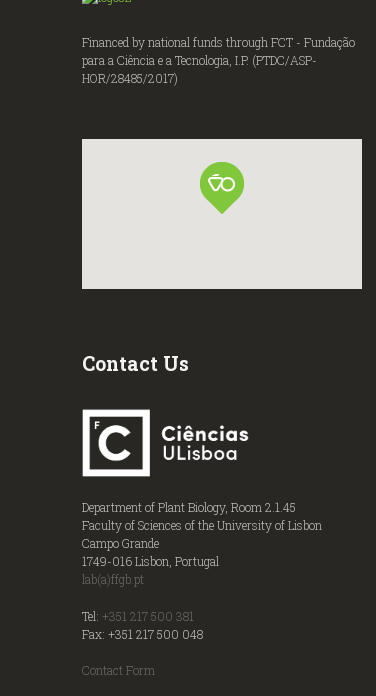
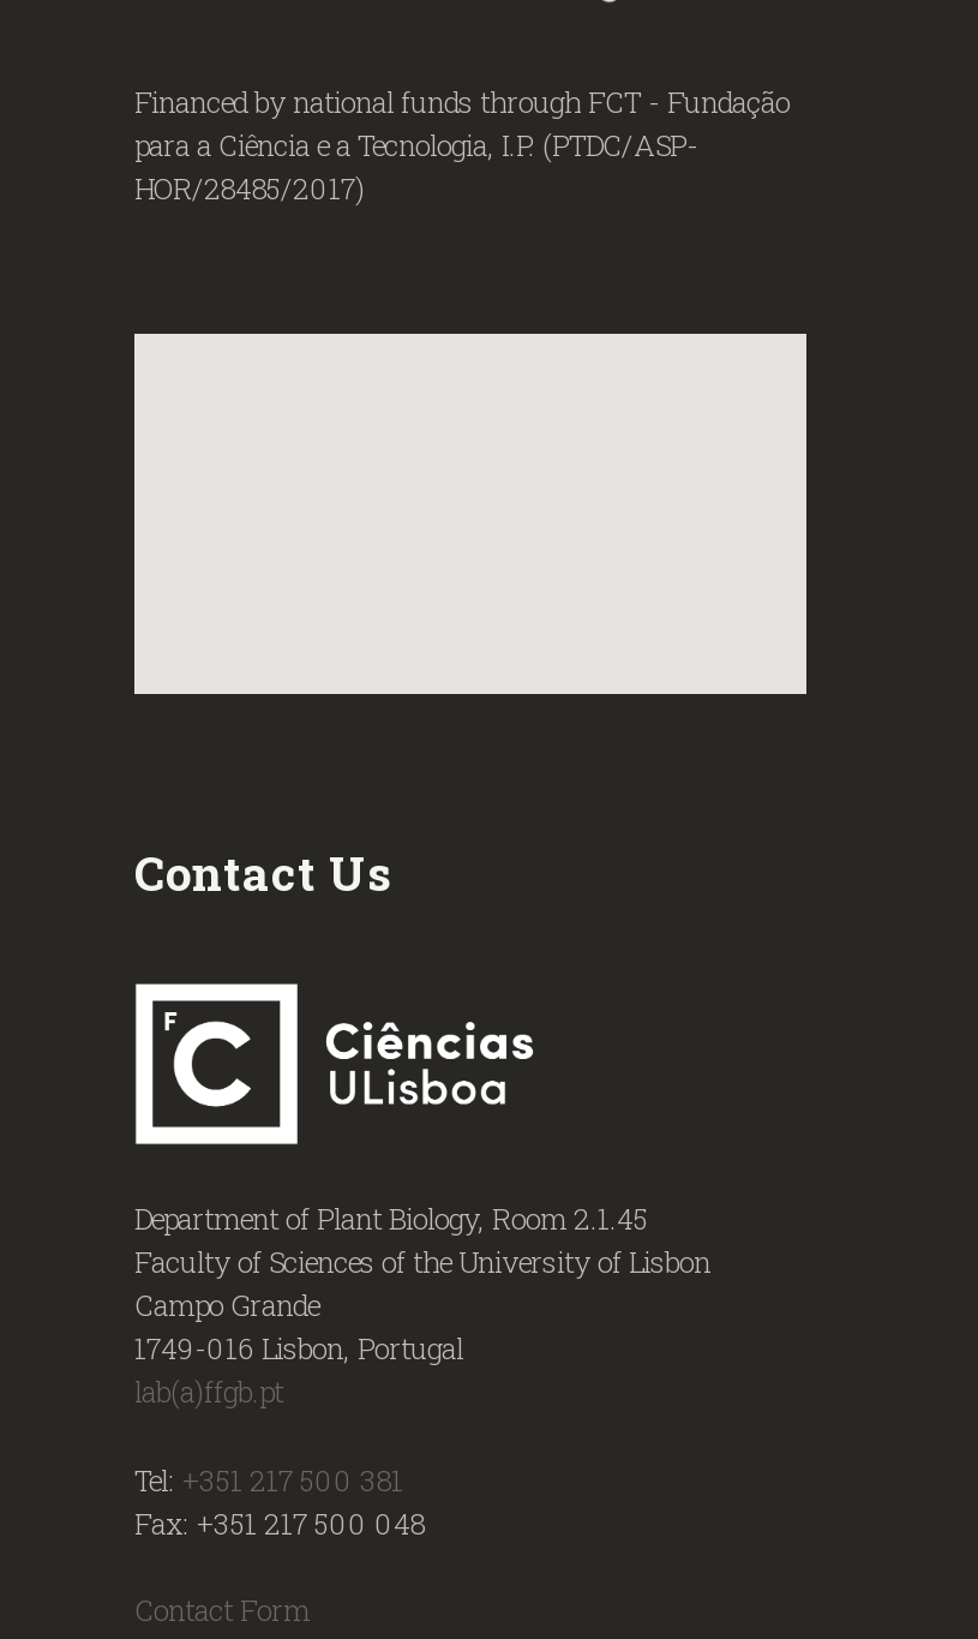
[199,161,245,215] [image] -> none

